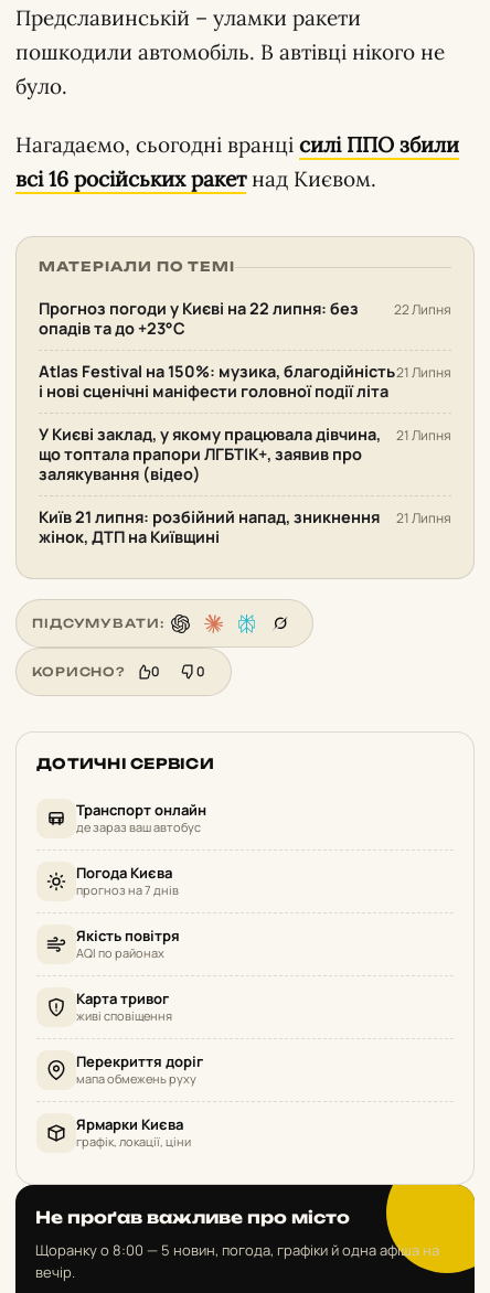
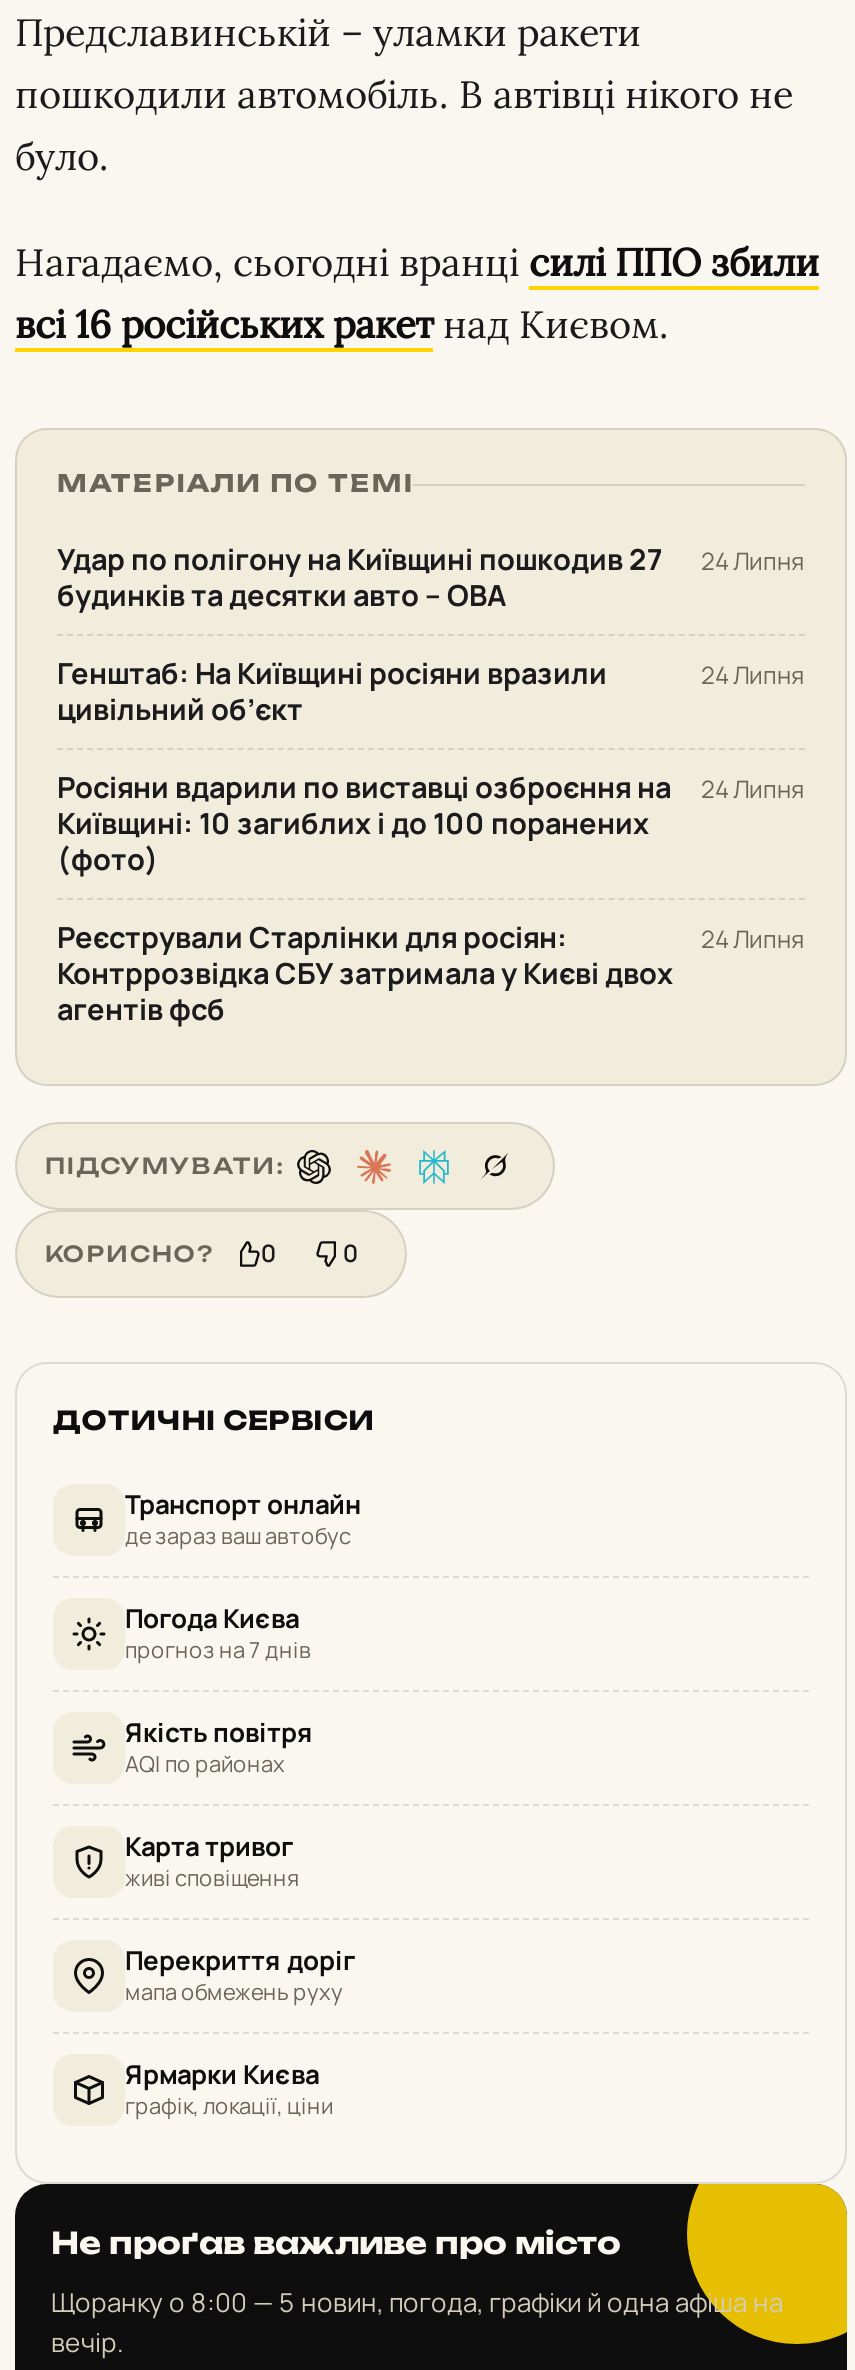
[39,298,359,339] Прогноз погоди у Києві на 22 липня: без | опадів та до +23°С -> [57,540,663,614] Удар по полігону на Київщині пошкодив 27 | будинків та десятки авто – ОВА
[394,300,451,319] 22 Липня -> [701,544,805,578] 24 Липня
[39,361,395,402] Atlas Festival на 150%: музика, благодійність | і нові сценічні маніфести головної події літа -> [57,654,607,728] Генштаб: На Київщині росіяни вразили | цивільний об’єкт
[396,363,451,382] 21 Липня -> [701,658,805,692] 24 Липня
[39,424,381,484] У Києві заклад, у якому працювала дівчина, | що топтала прапори ЛГБТІК+, заявив про | залякування (відео) -> [57,768,671,878] Росіяни вдарили по виставці озброєння на | Київщині: 10 загиблих і до 100 поранених | (фото)
[396,426,451,445] 21 Липня -> [701,772,805,806] 24 Липня
[39,506,380,547] Київ 21 липня: розбійний напад, зникнення | жінок, ДТП на Київщині -> [57,918,673,1028] Реєстрували Старлінки для росіян: | Контррозвідка СБУ затримала у Києві двох | агентів фсб
[396,509,451,527] 21 Липня -> [701,922,805,956] 24 Липня

